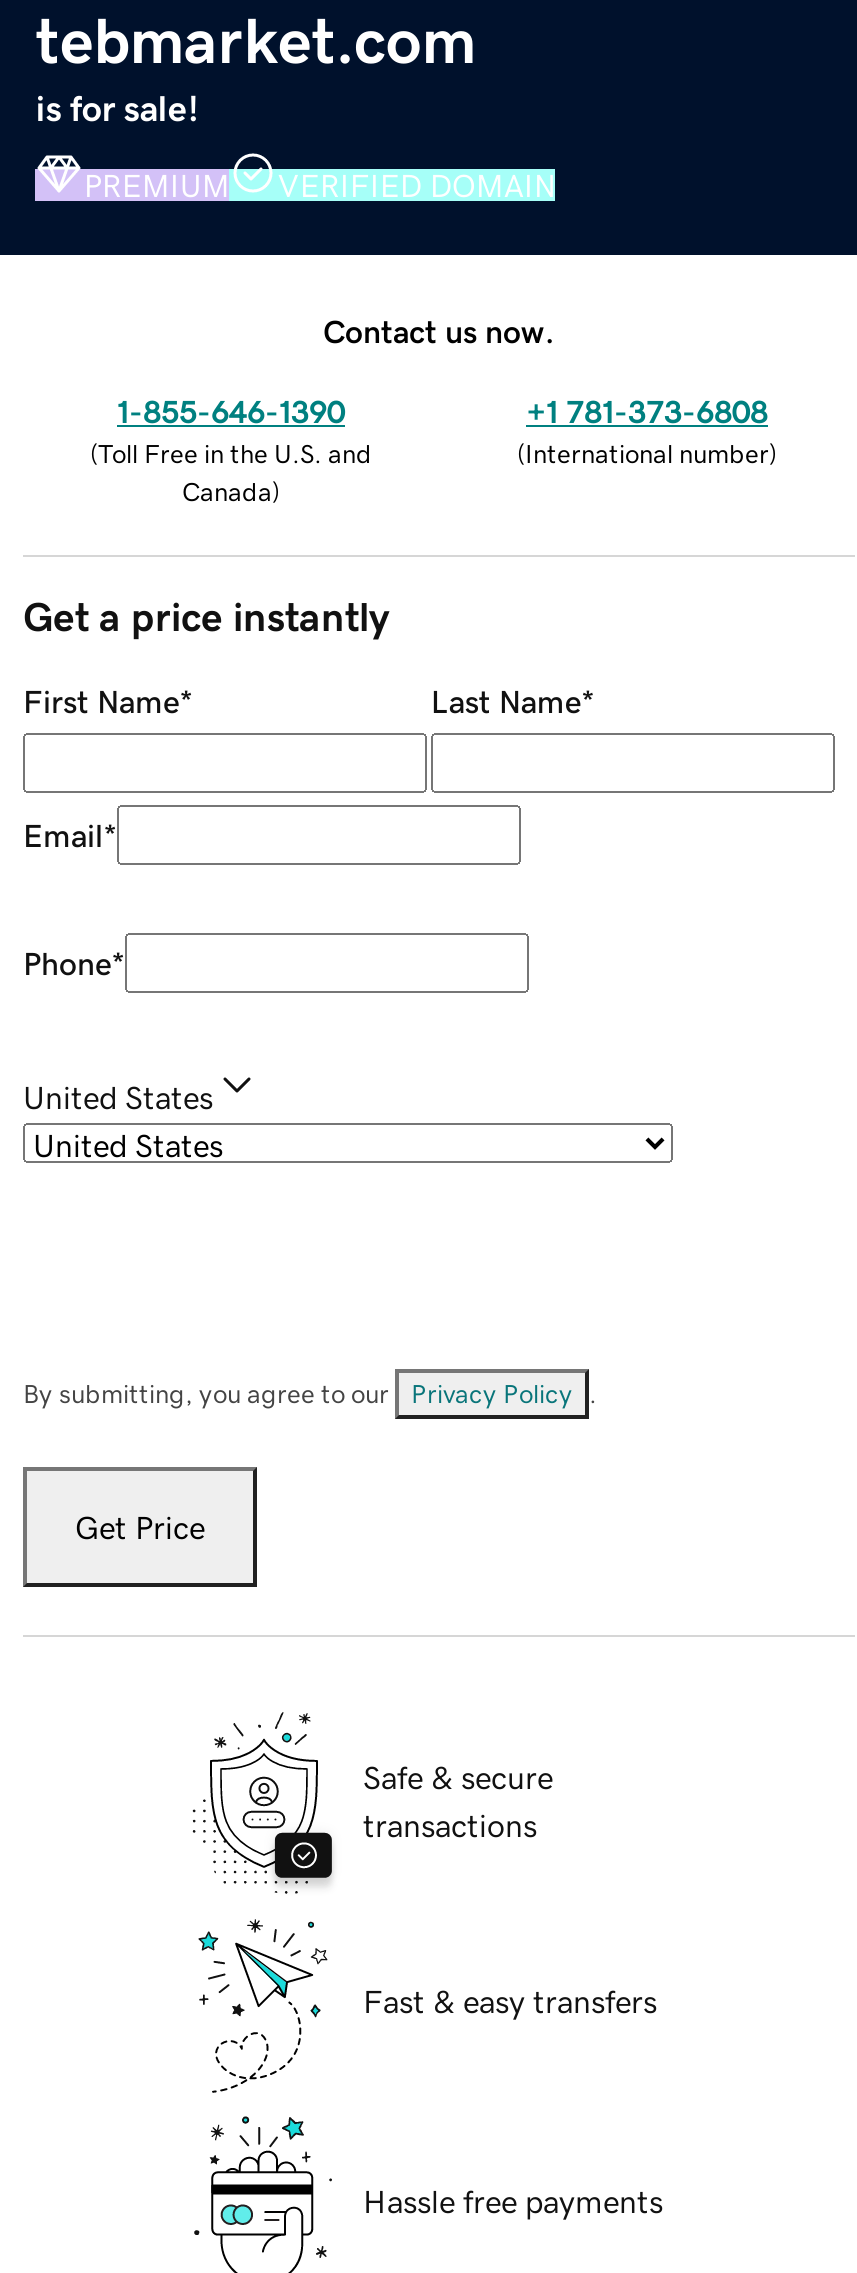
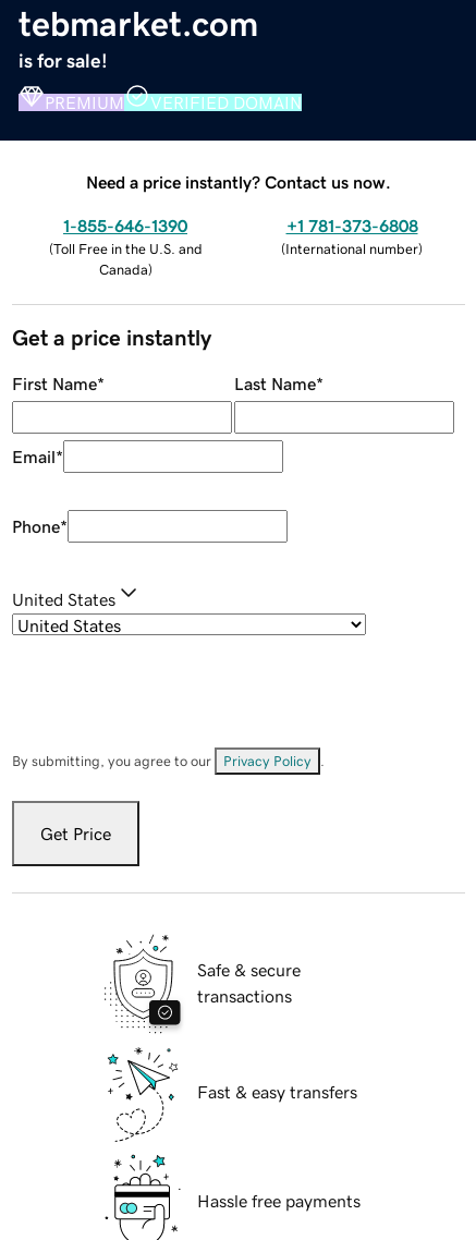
[323,314,555,346] Contact us now. -> [86,173,391,190] Need a price instantly? Contact us now.

